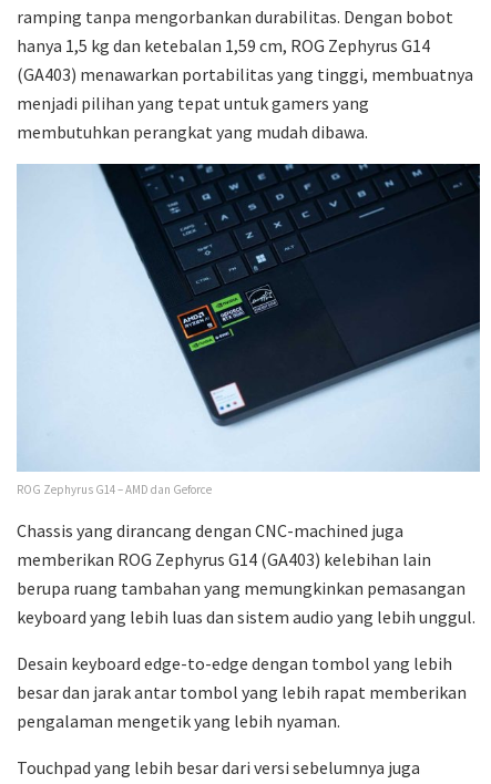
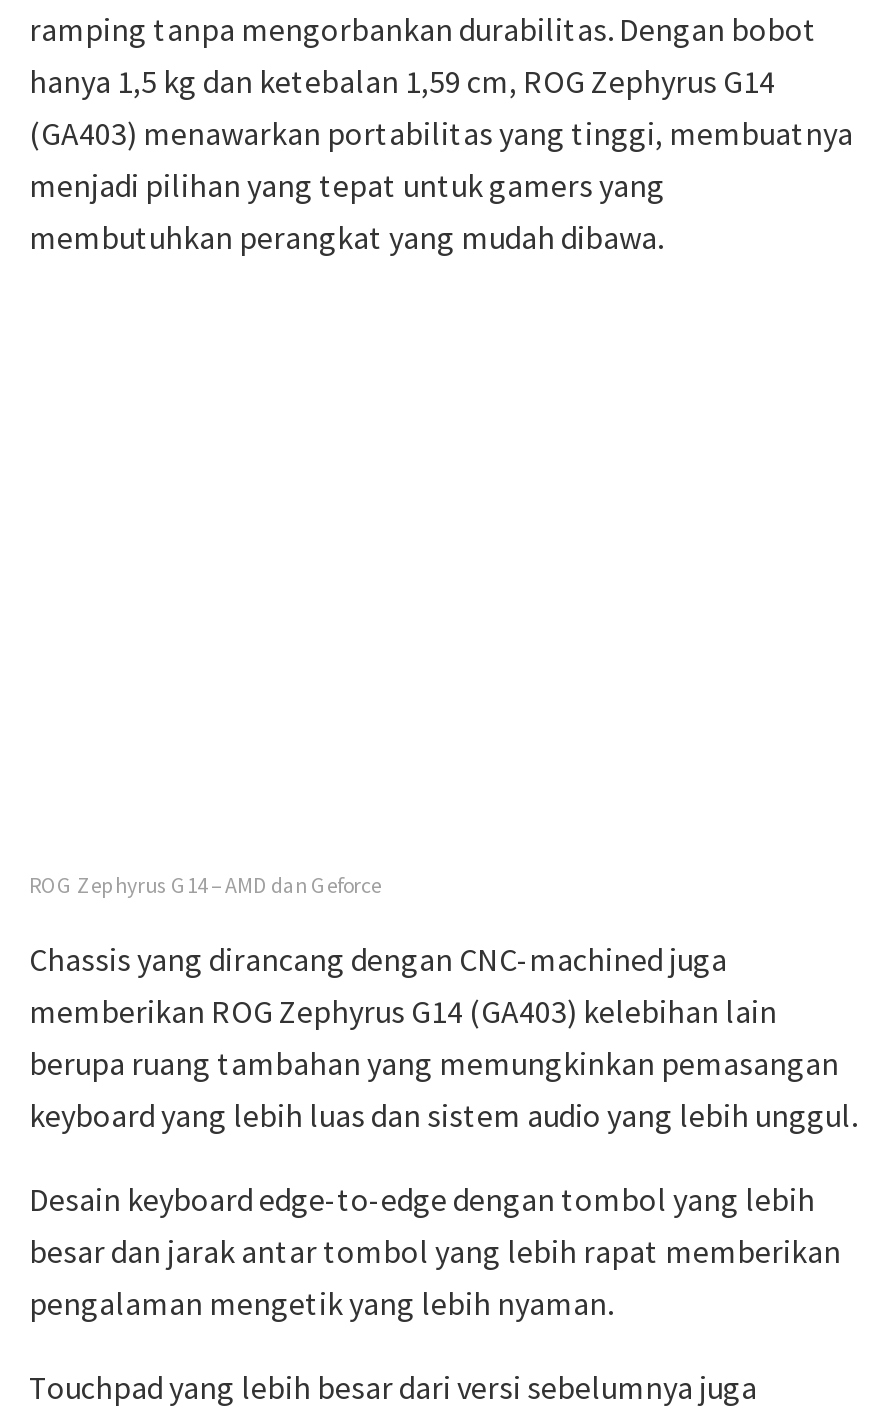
[17,163,481,472] [image] -> none

